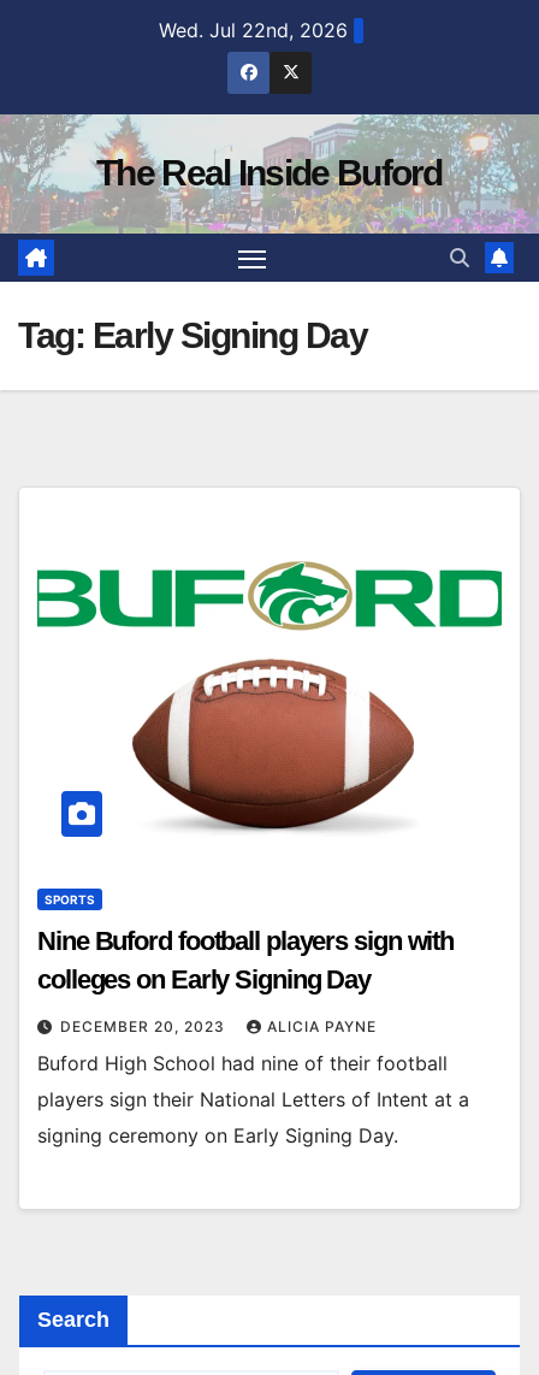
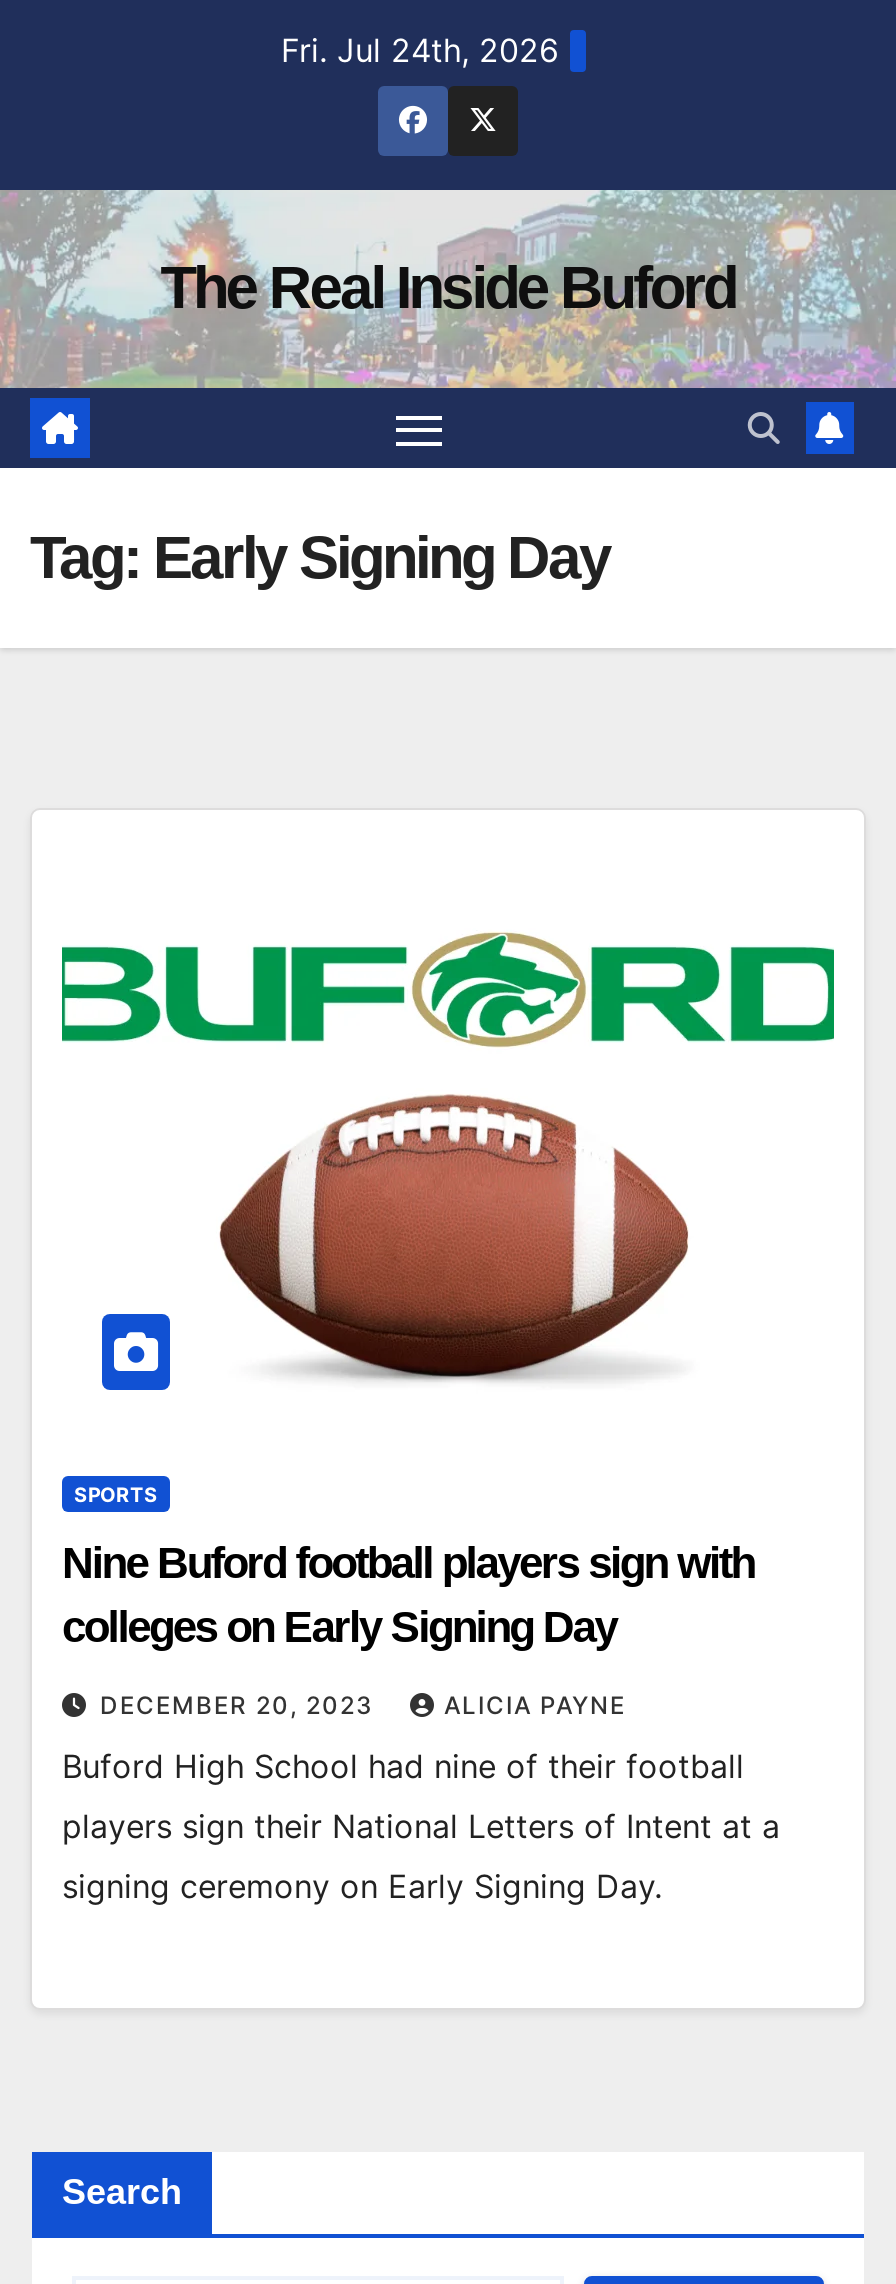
[158,18,347,42] Wed. Jul 22nd, 2026 -> [281,30,559,70] Fri. Jul 24th, 2026

